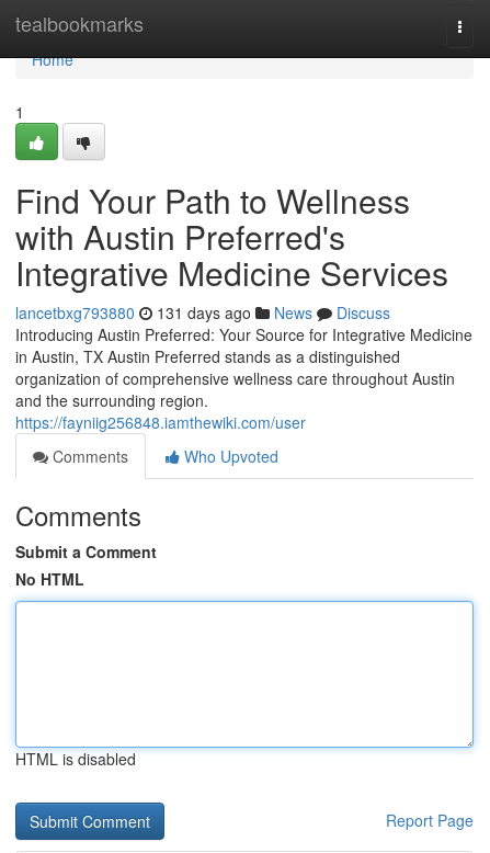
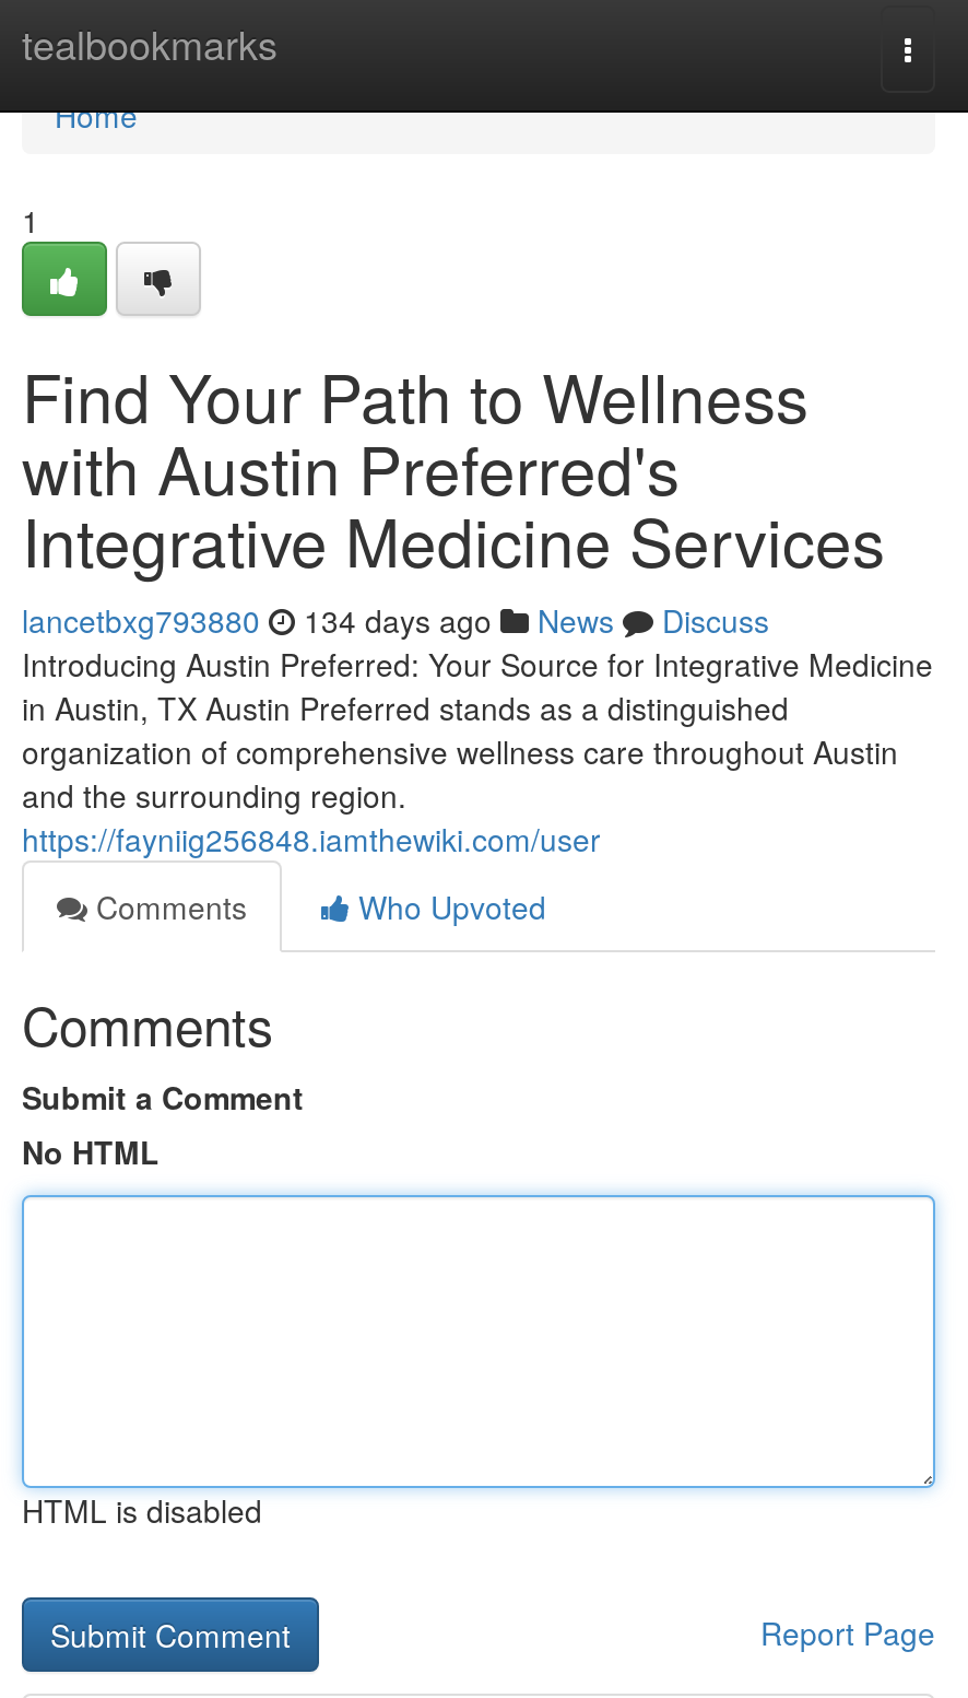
[15,302,390,323] lancetbxg793880 131 days ago News Discuss -> [22,598,769,642] lancetbxg793880 134 days ago News Discuss

